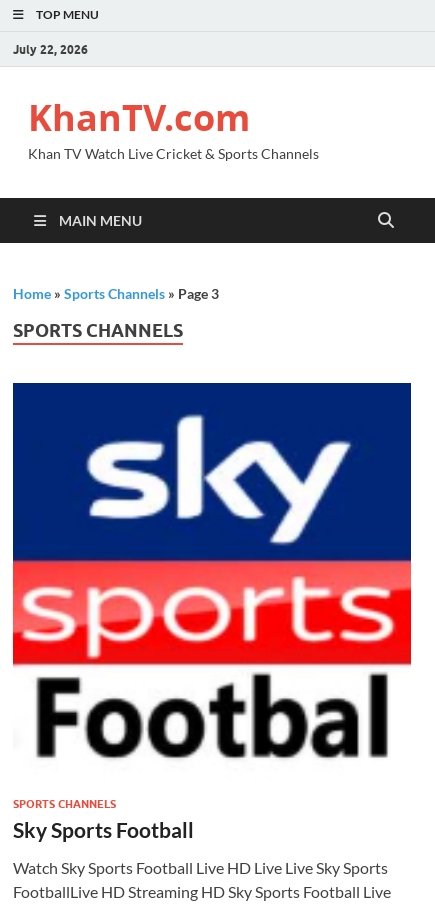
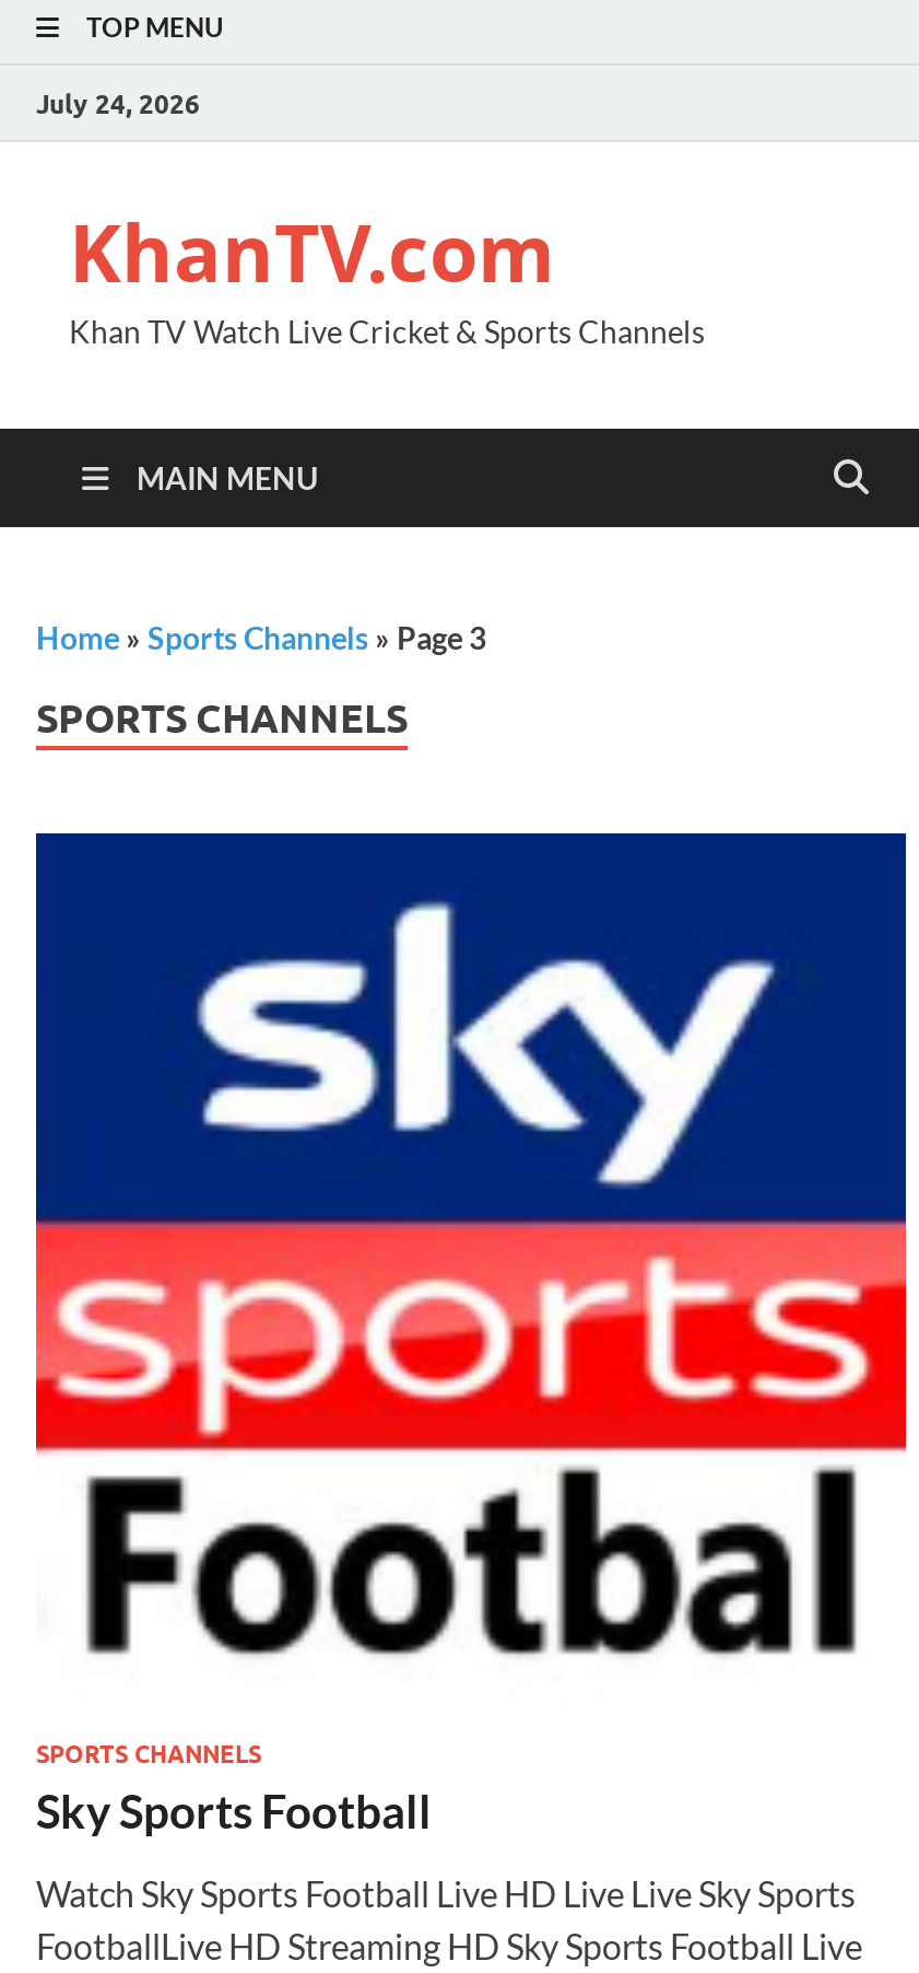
[13,41,88,56] July 22, 2026 -> [36,86,200,119] July 24, 2026

